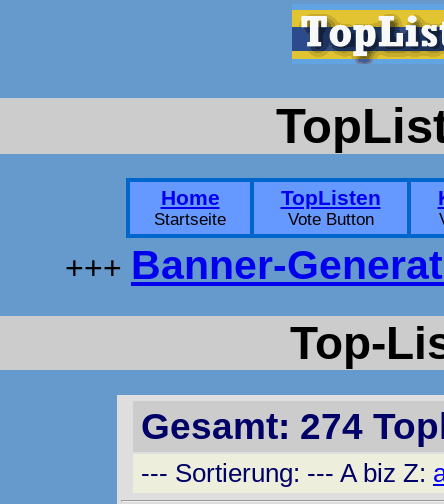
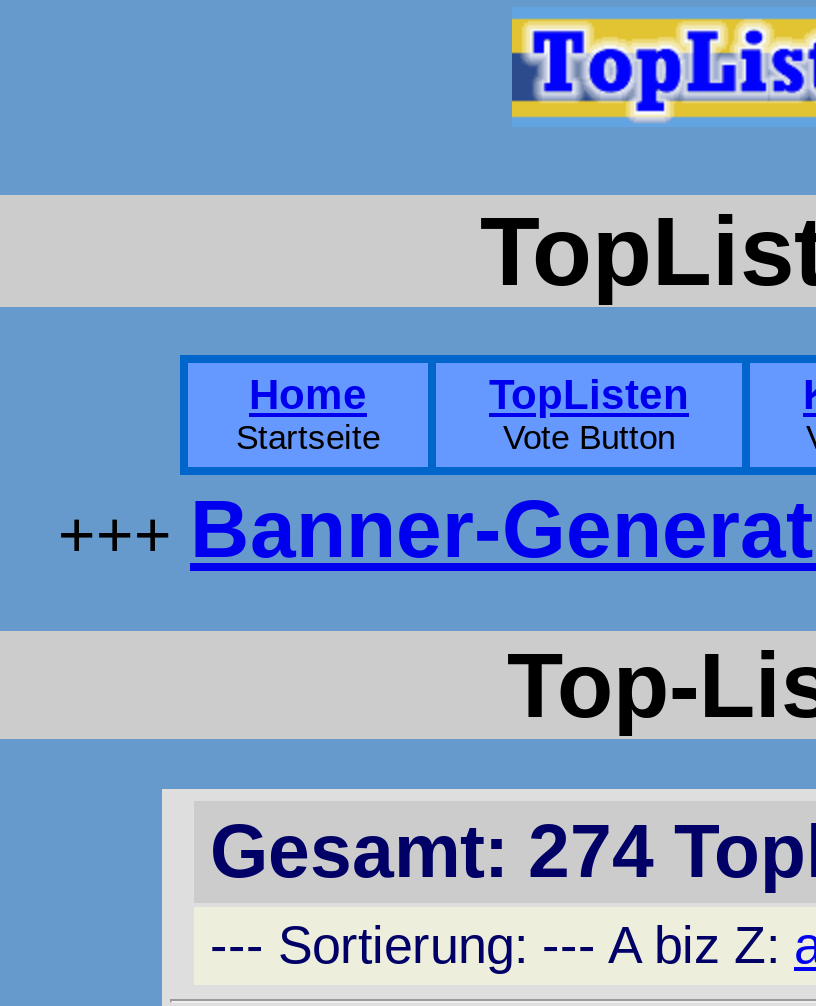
[298,10,441,64] [image] -> [520,19,810,125] [image]

